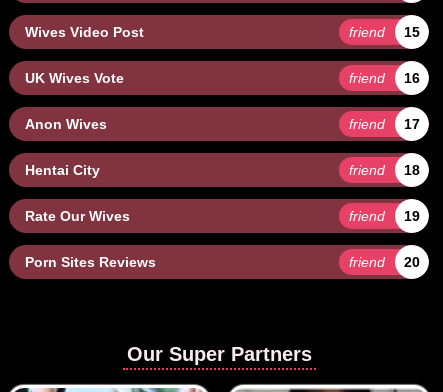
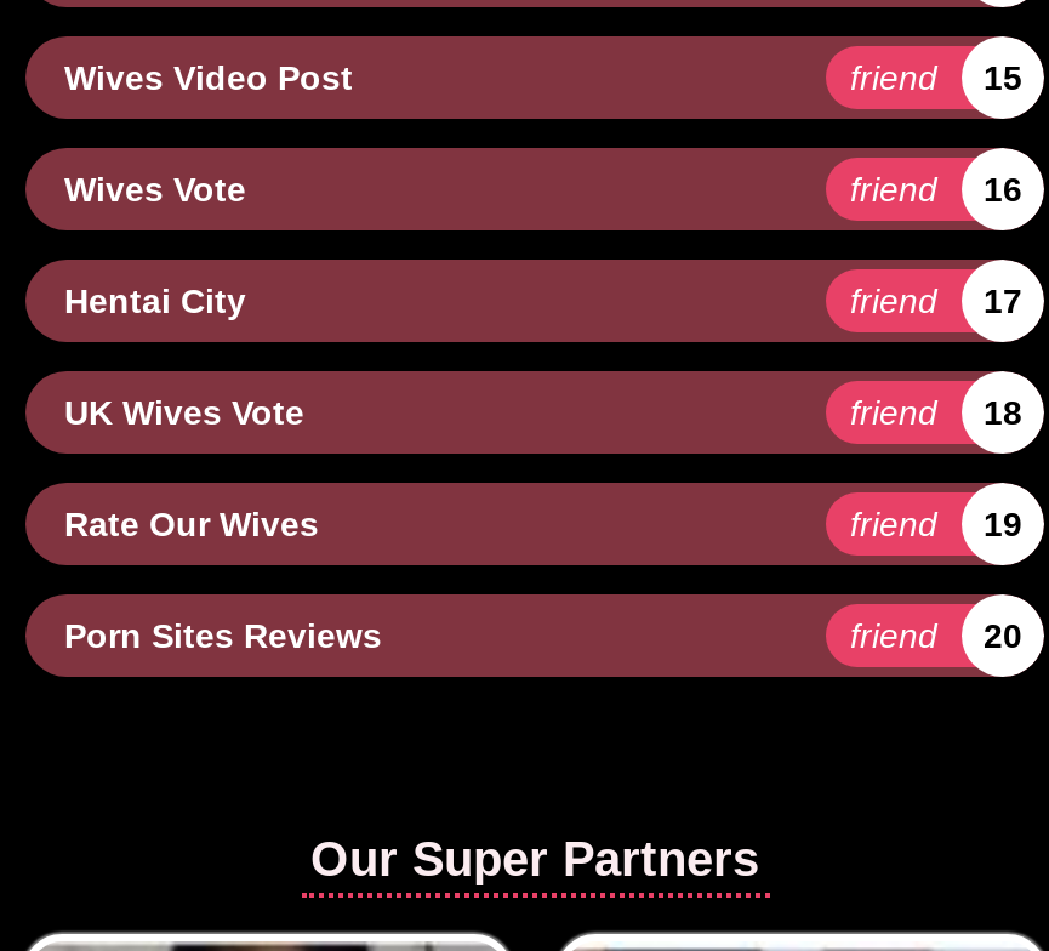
moved [25,70,124,86] -> [64,393,304,432]: UK Wives Vote
none -> [64,170,246,209] Wives Vote
[25,116,107,132] Anon Wives -> none
moved [25,162,100,178] -> [64,282,246,320]: Hentai City

